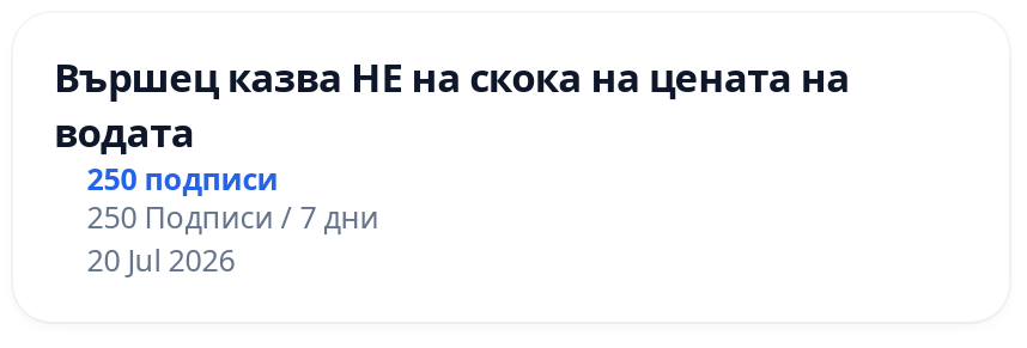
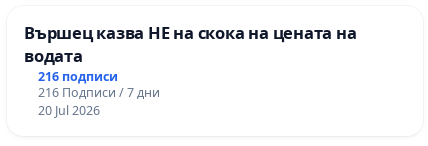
[87,160,278,201] 250 подписи -> [38,68,118,85] 216 подписи
[87,199,379,239] 250 Подписи / 7 дни -> [38,84,160,101] 216 Подписи / 7 дни

